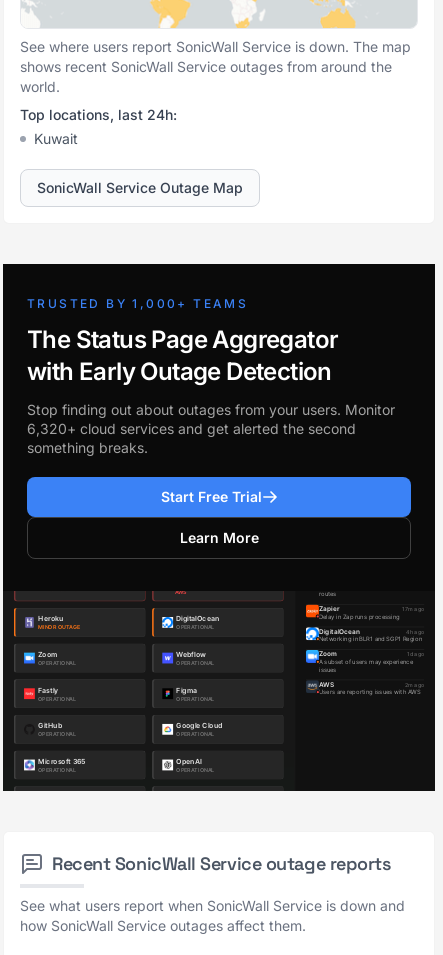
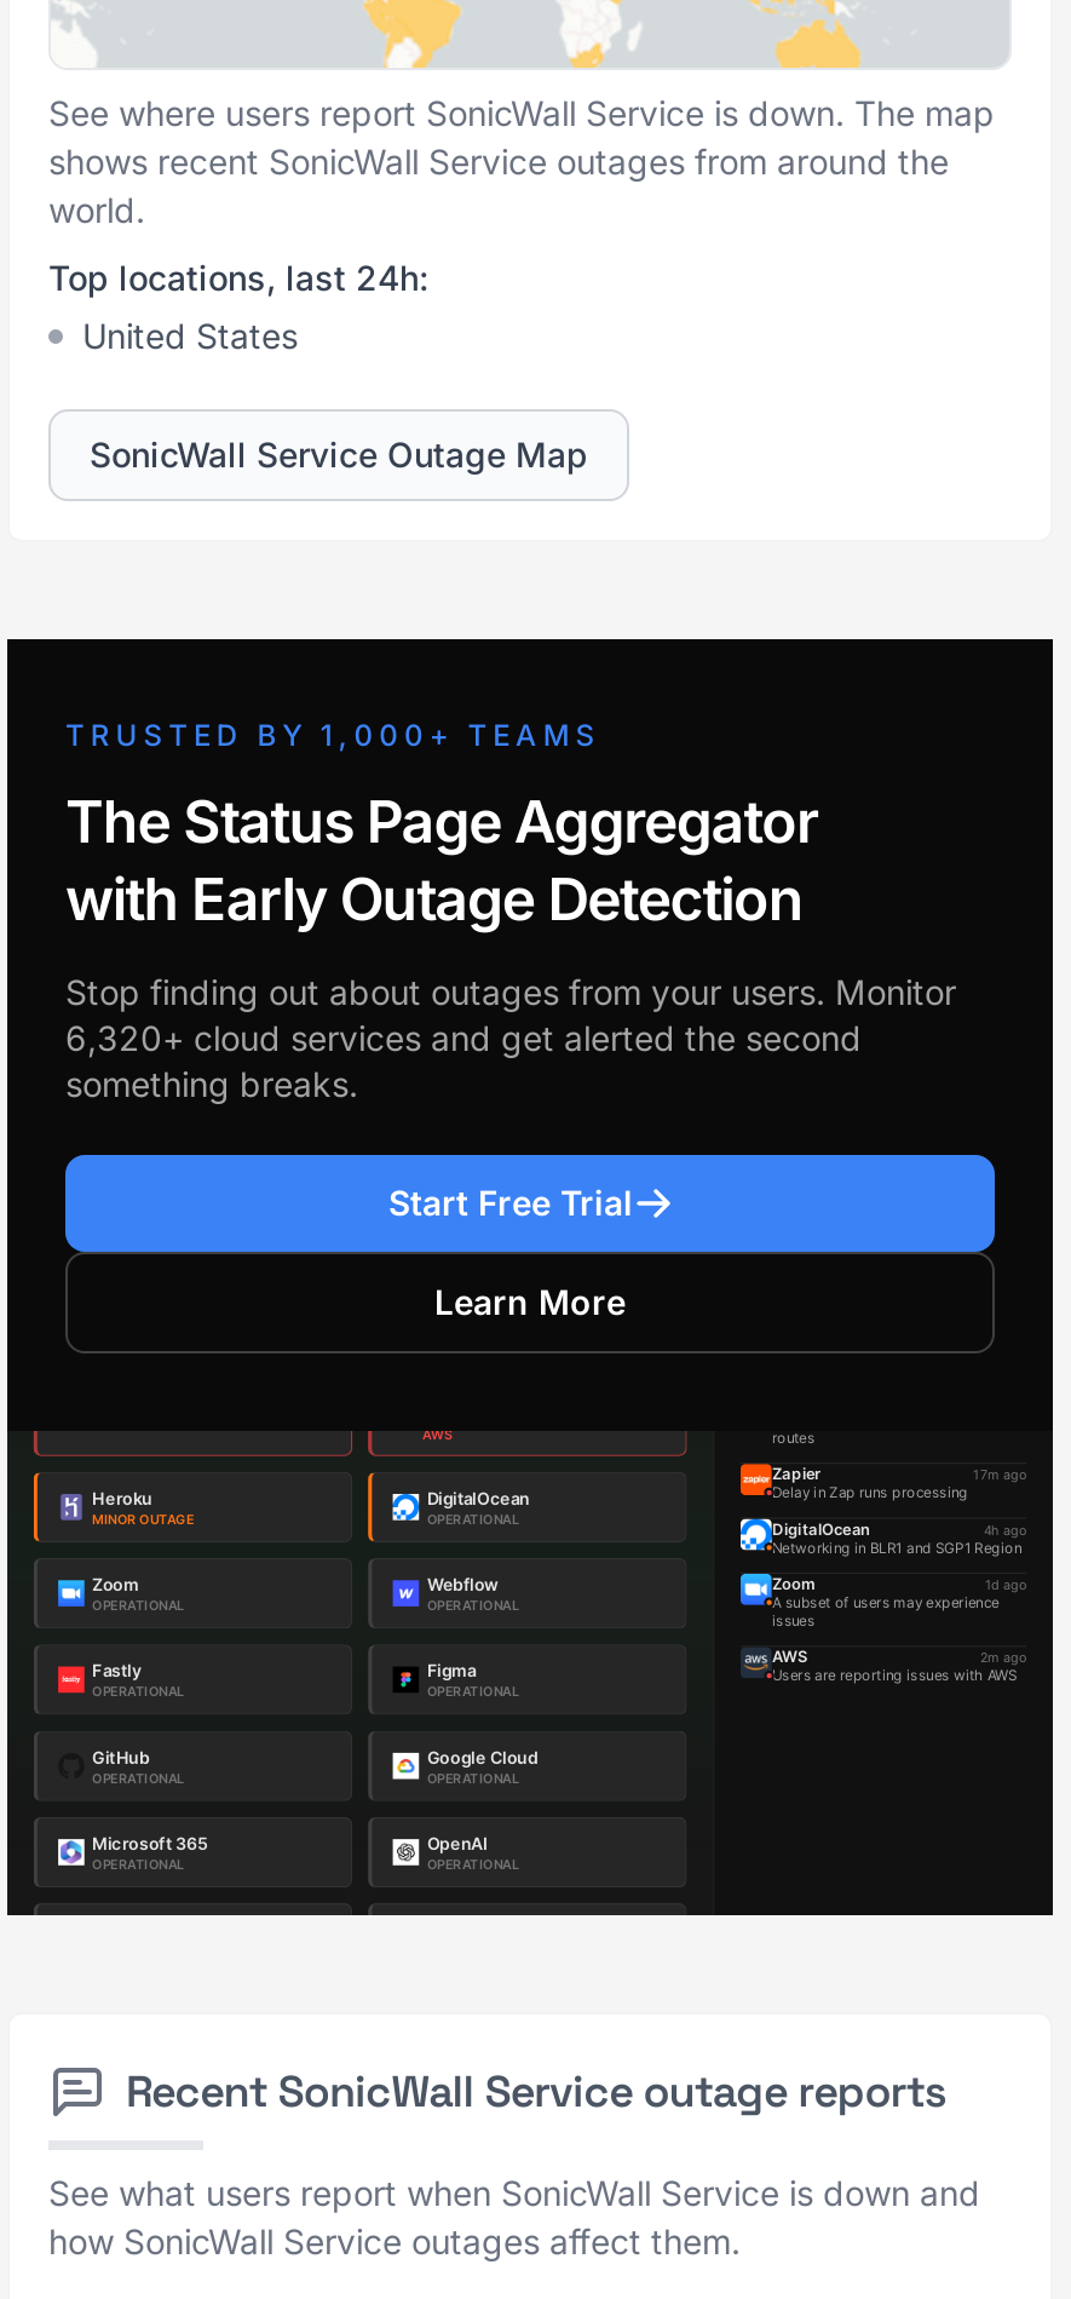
[34,130,78,147] Kuwait -> [82,315,298,356] United States

